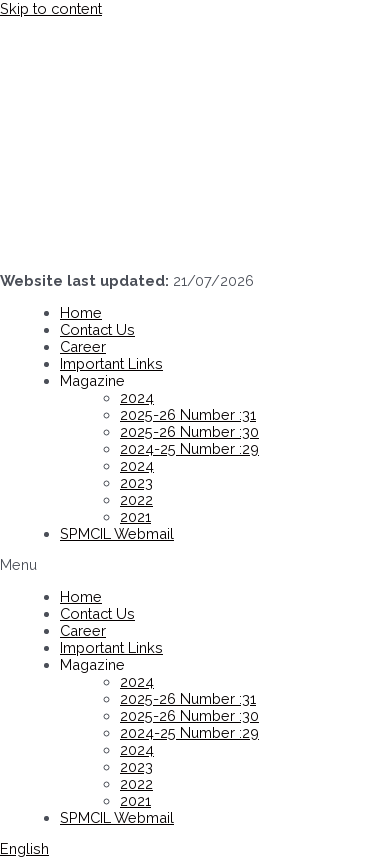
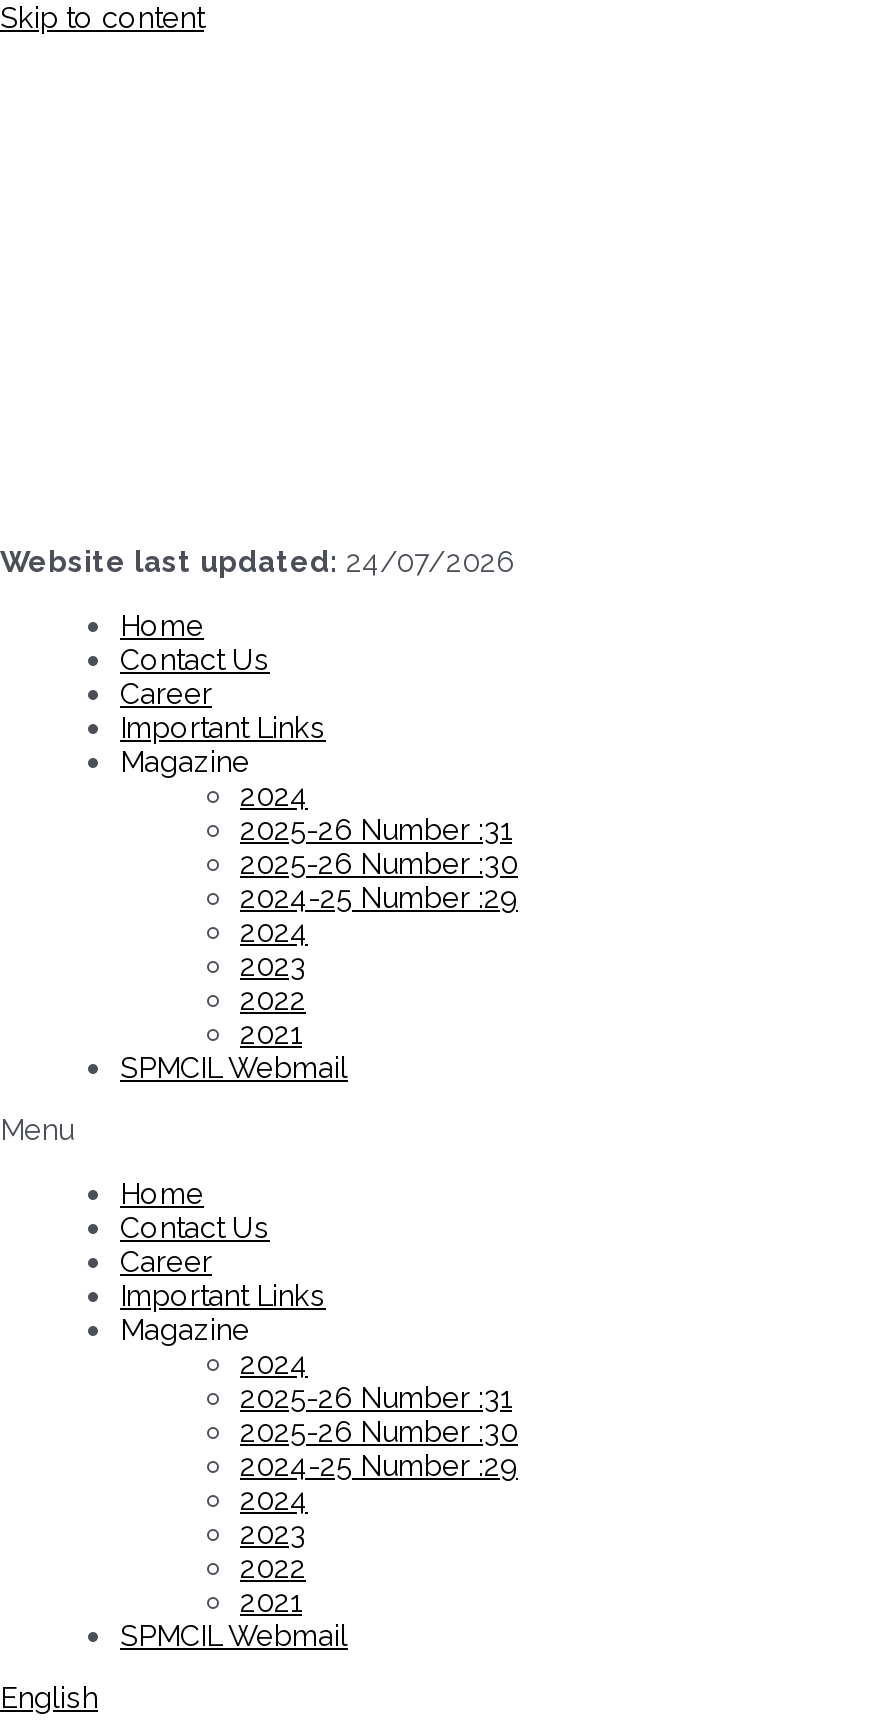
[0,272,254,289] Website last updated: 21/07/2026 -> [0,544,514,578] Website last updated: 24/07/2026

